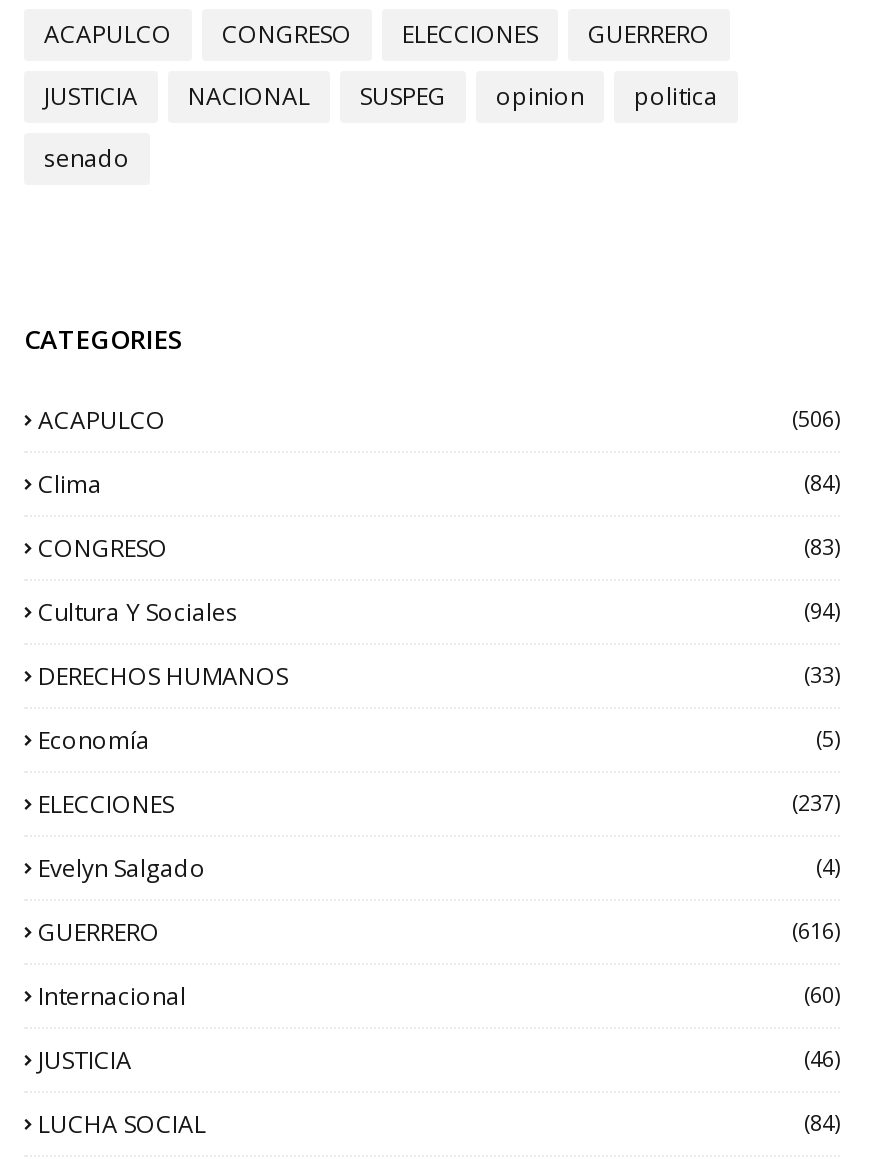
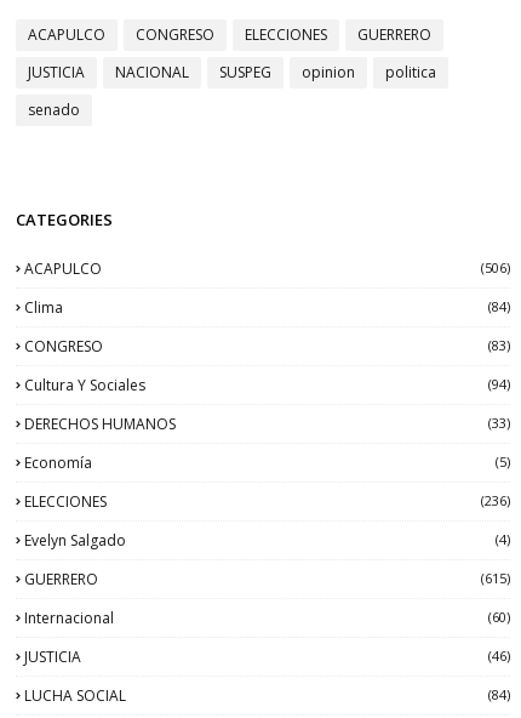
[792,786,840,816] (237) -> [481,491,510,509] (236)
[792,914,840,944] (616) -> [481,568,510,586] (615)

